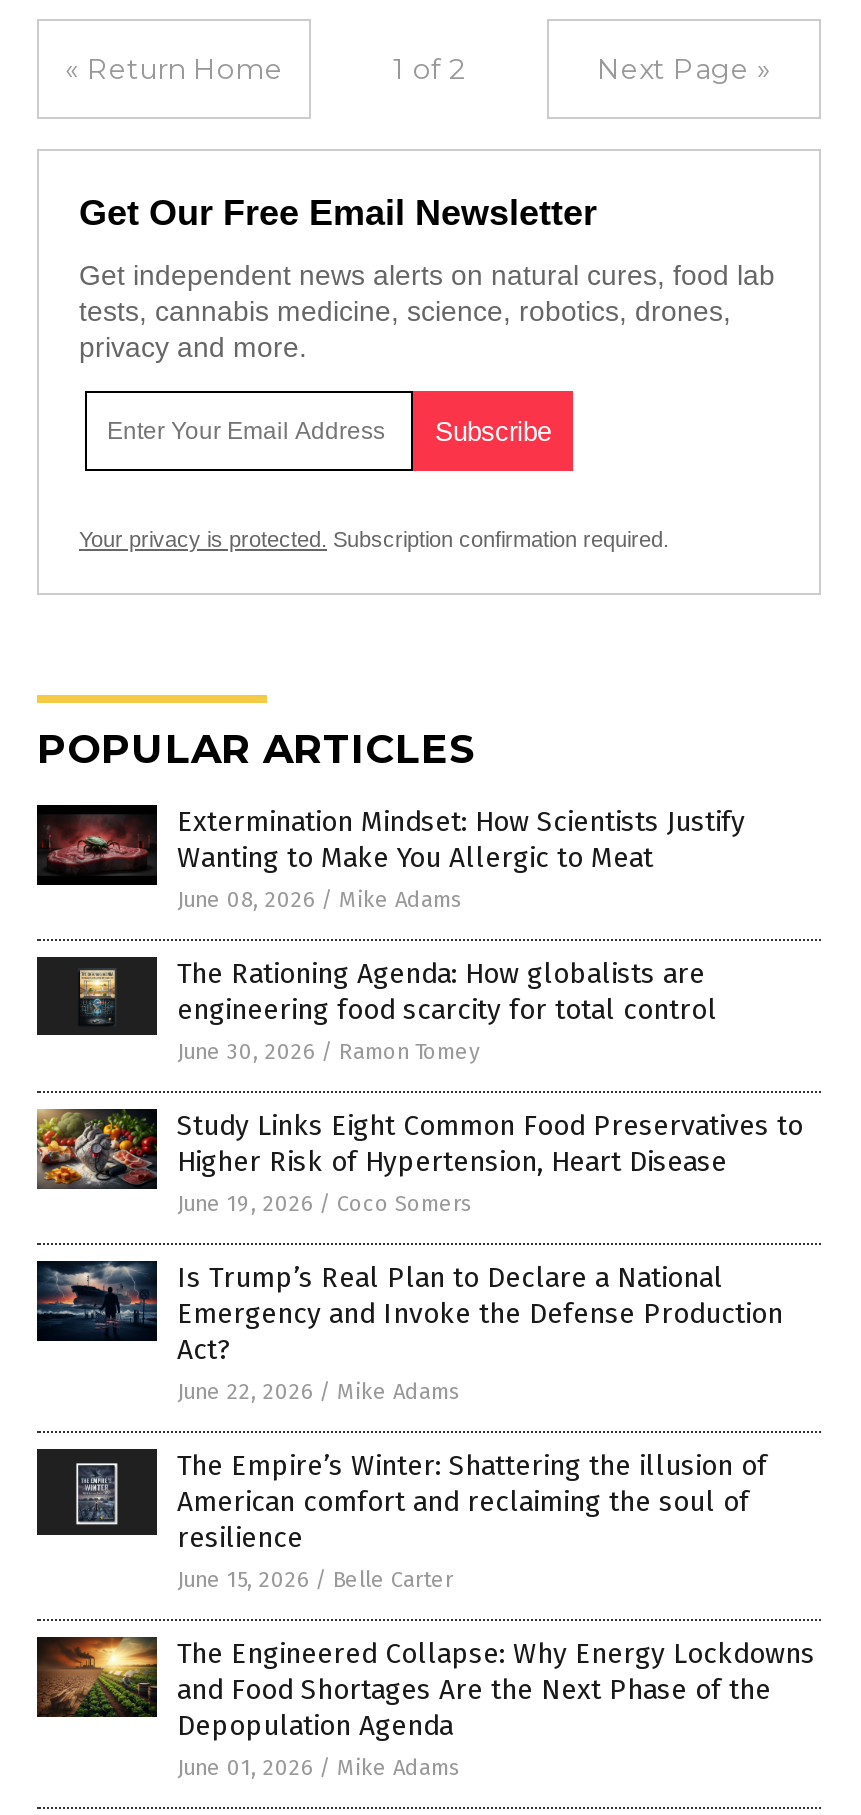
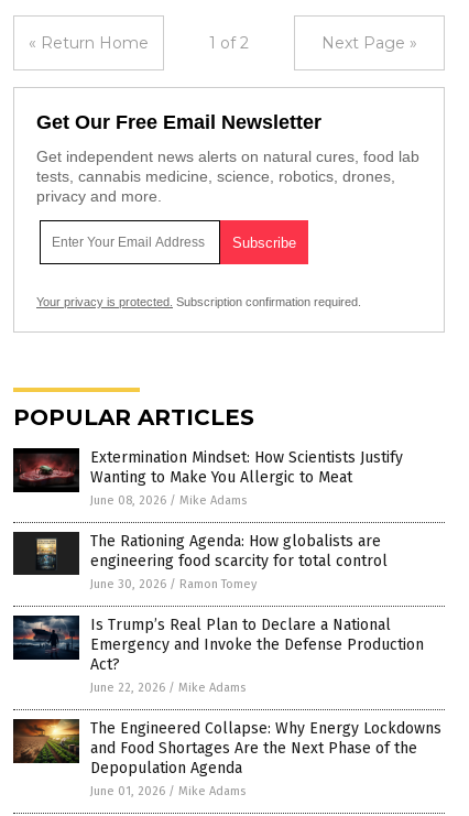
[35,1107,803,1217] [image] | Study Links Eight Common Food Preservatives to | Higher Risk of Hypertension, Heart Disease | June 19, 2026 / Coco Somers -> none
[35,1449,767,1593] [image] | The Empire’s Winter: Shattering the illusion of | American comfort and reclaiming the soul of | resilience | June 15, 2026 / Belle Carter -> none

